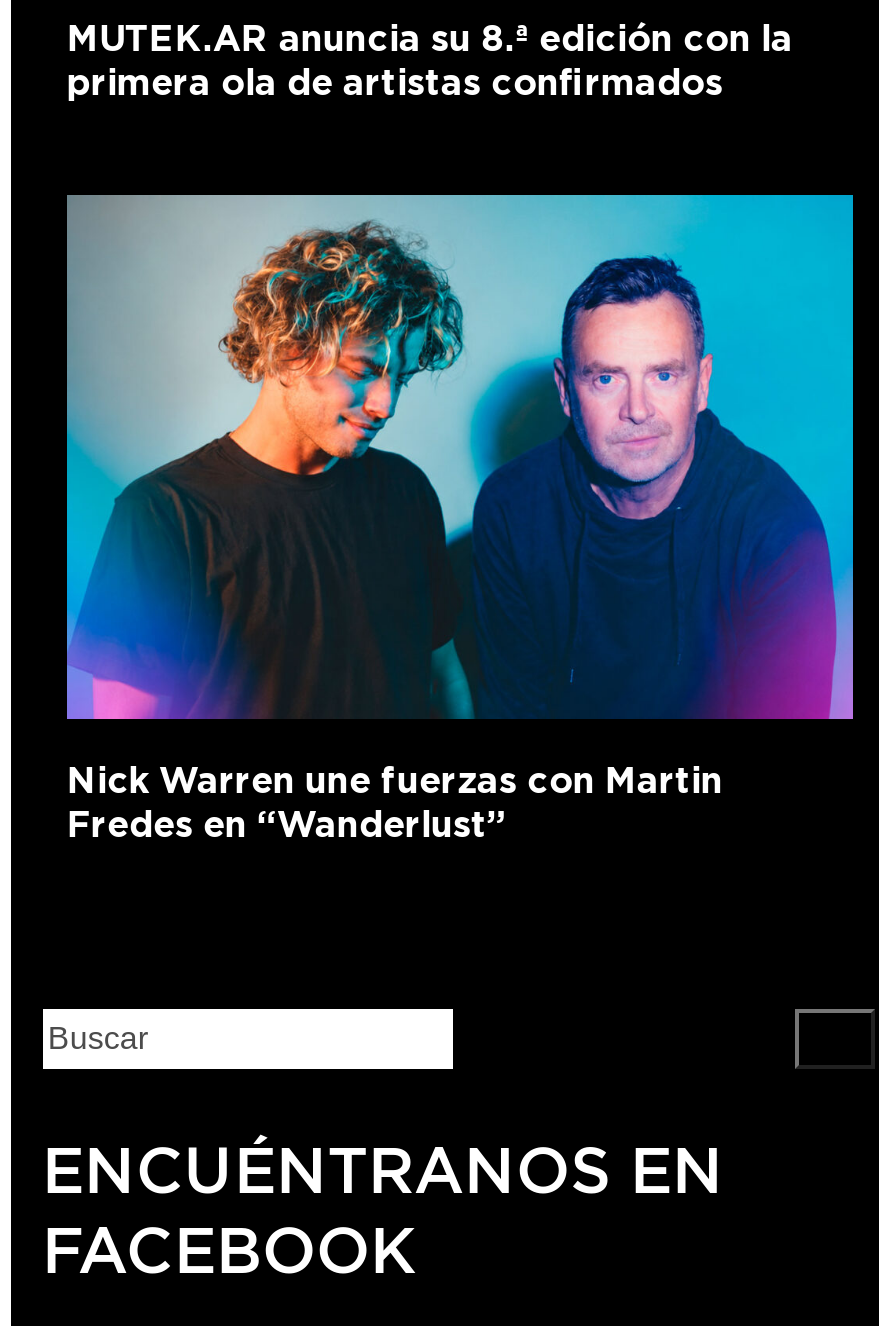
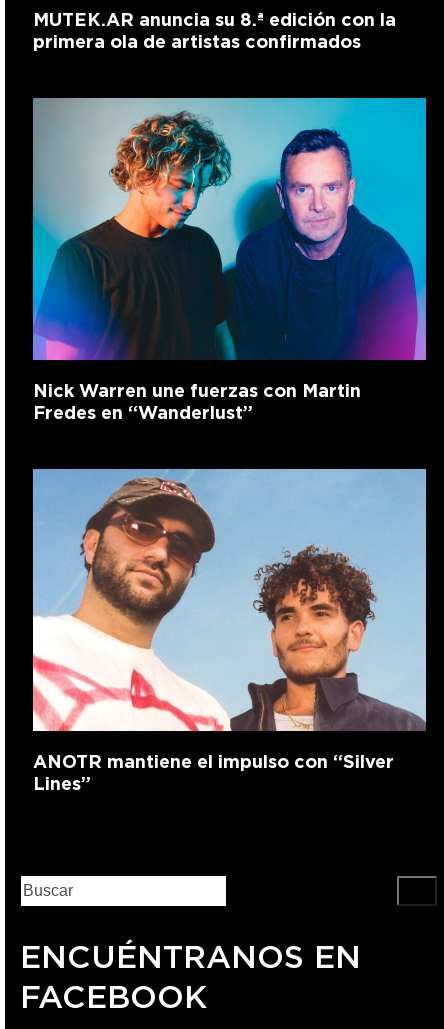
none -> [32,468,427,795] [image] | ANOTR mantiene el impulso con “Silver | Lines”

